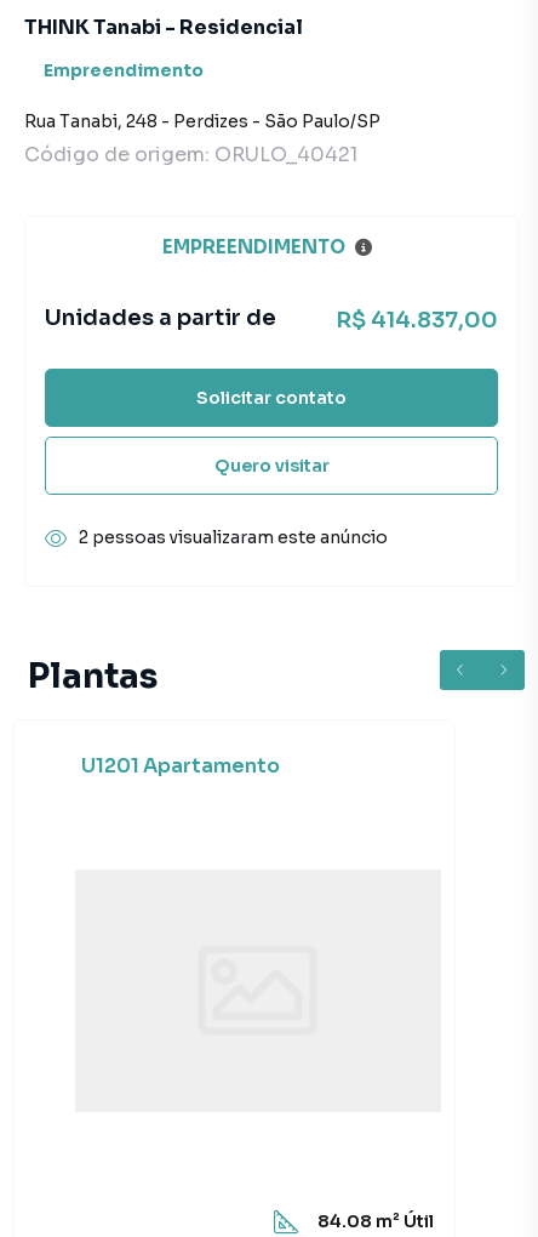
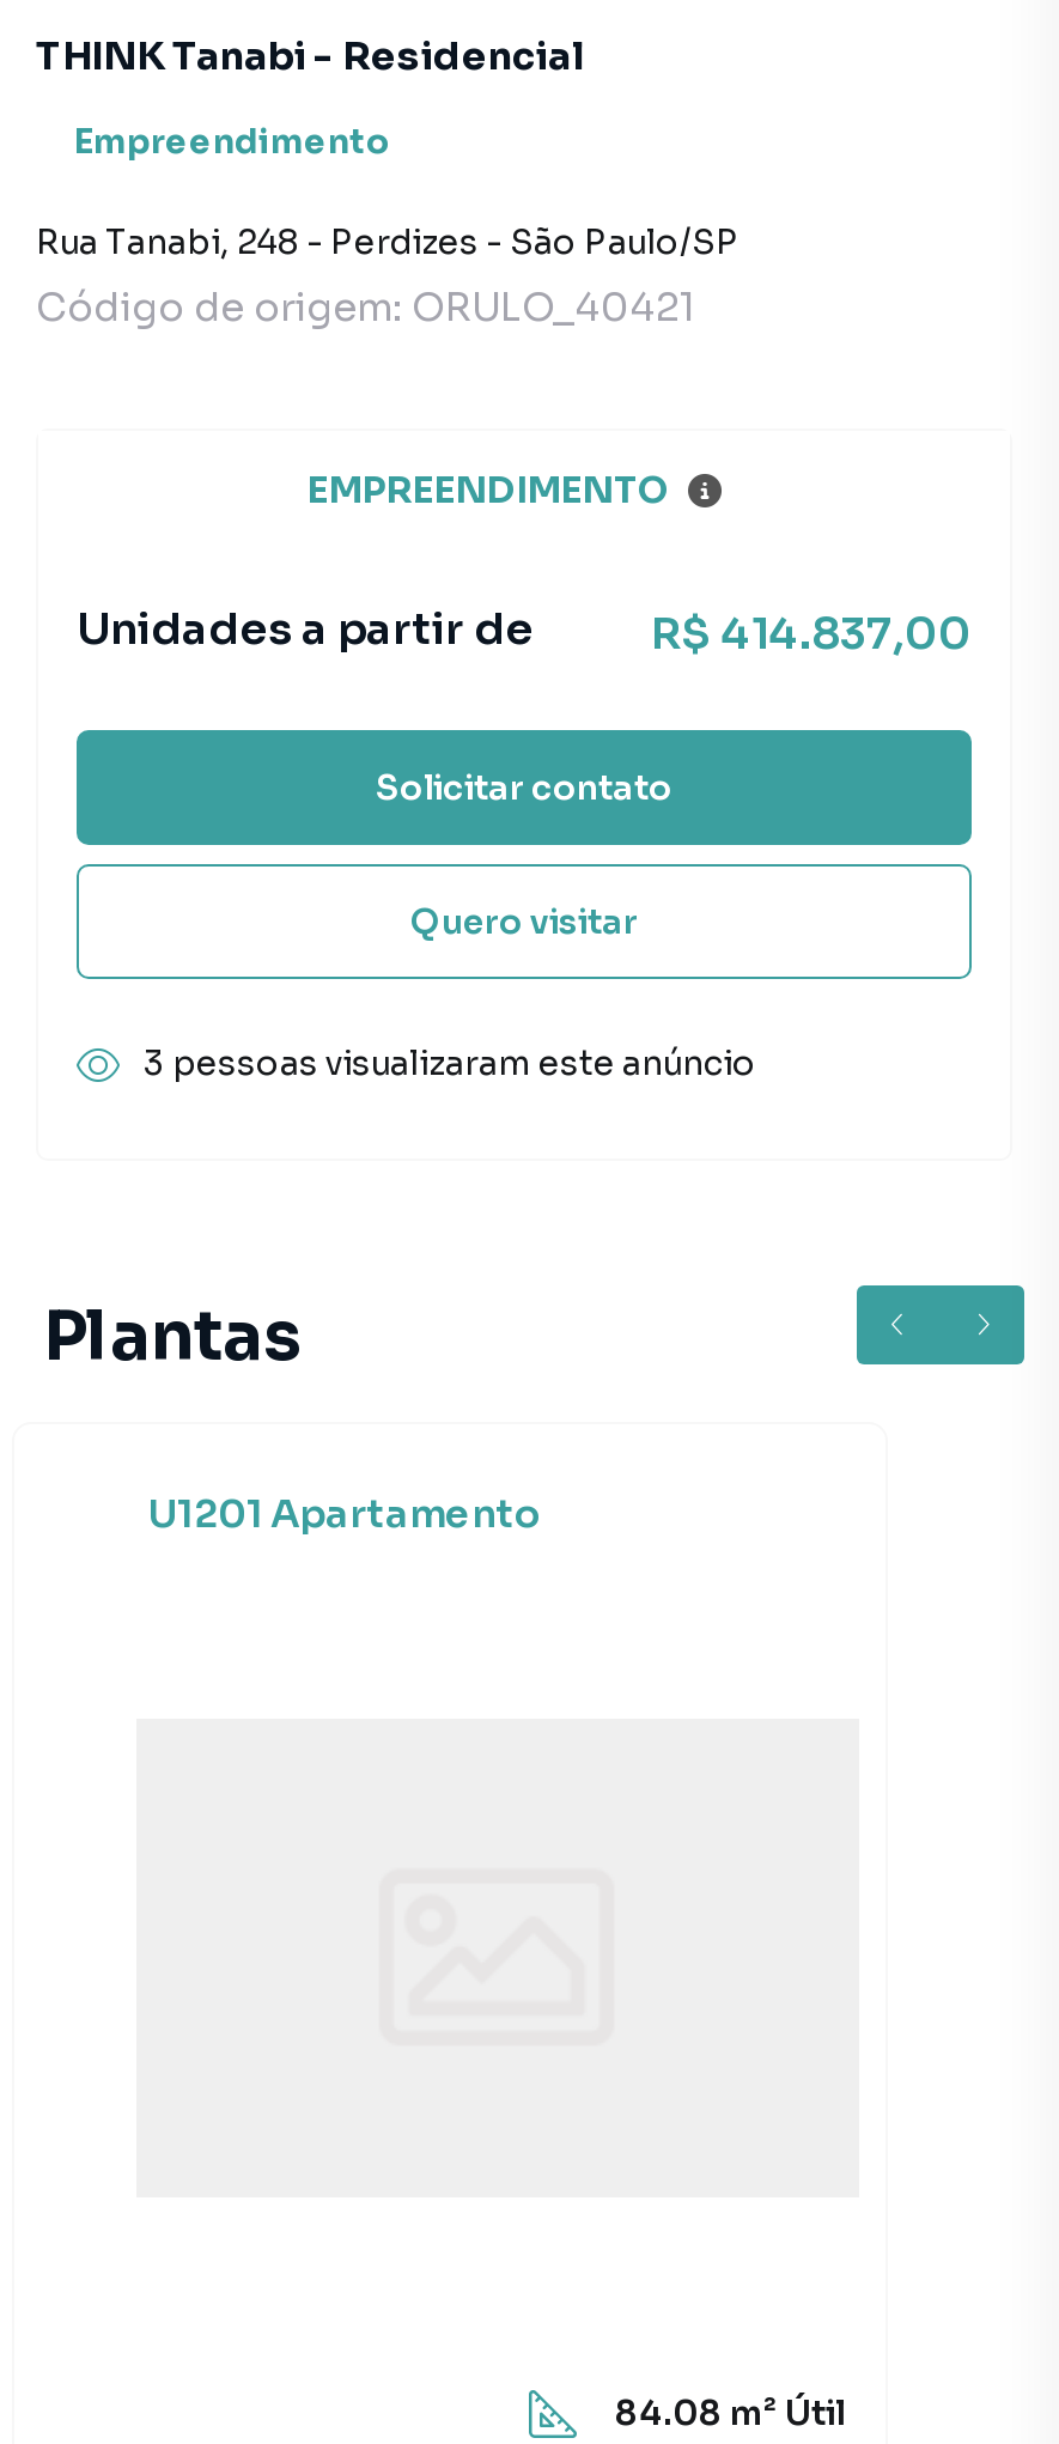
[79,526,388,548] 2 pessoas visualizaram este anúncio -> [144,1041,756,1084] 3 pessoas visualizaram este anúncio

